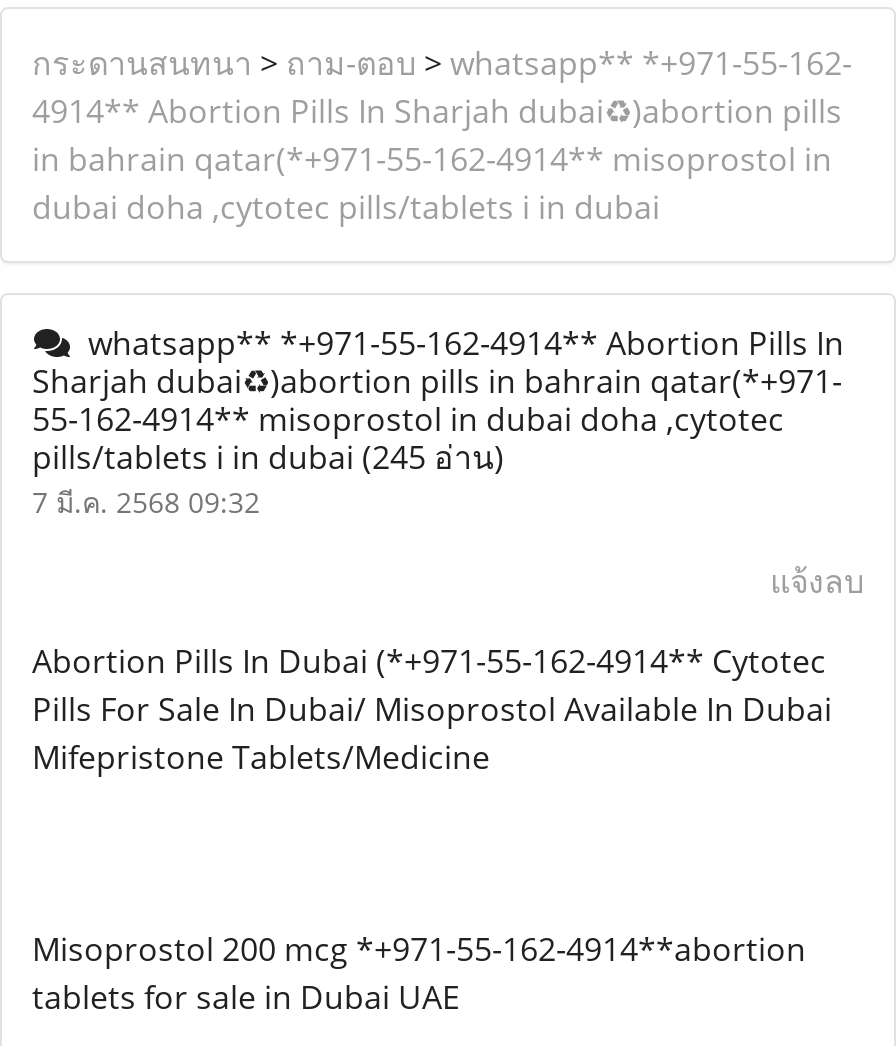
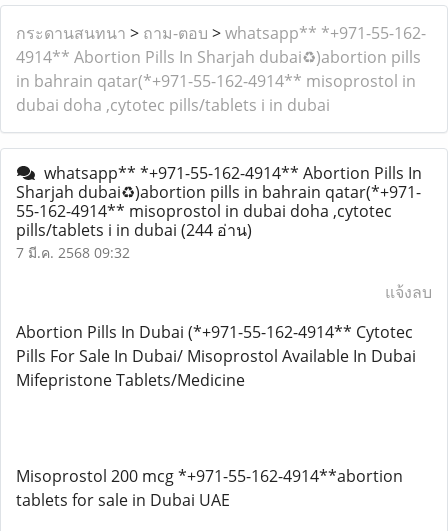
[32,435,504,479] pills/tablets i in dubai (245 อ่าน) -> [16,219,252,241] pills/tablets i in dubai (244 อ่าน)

